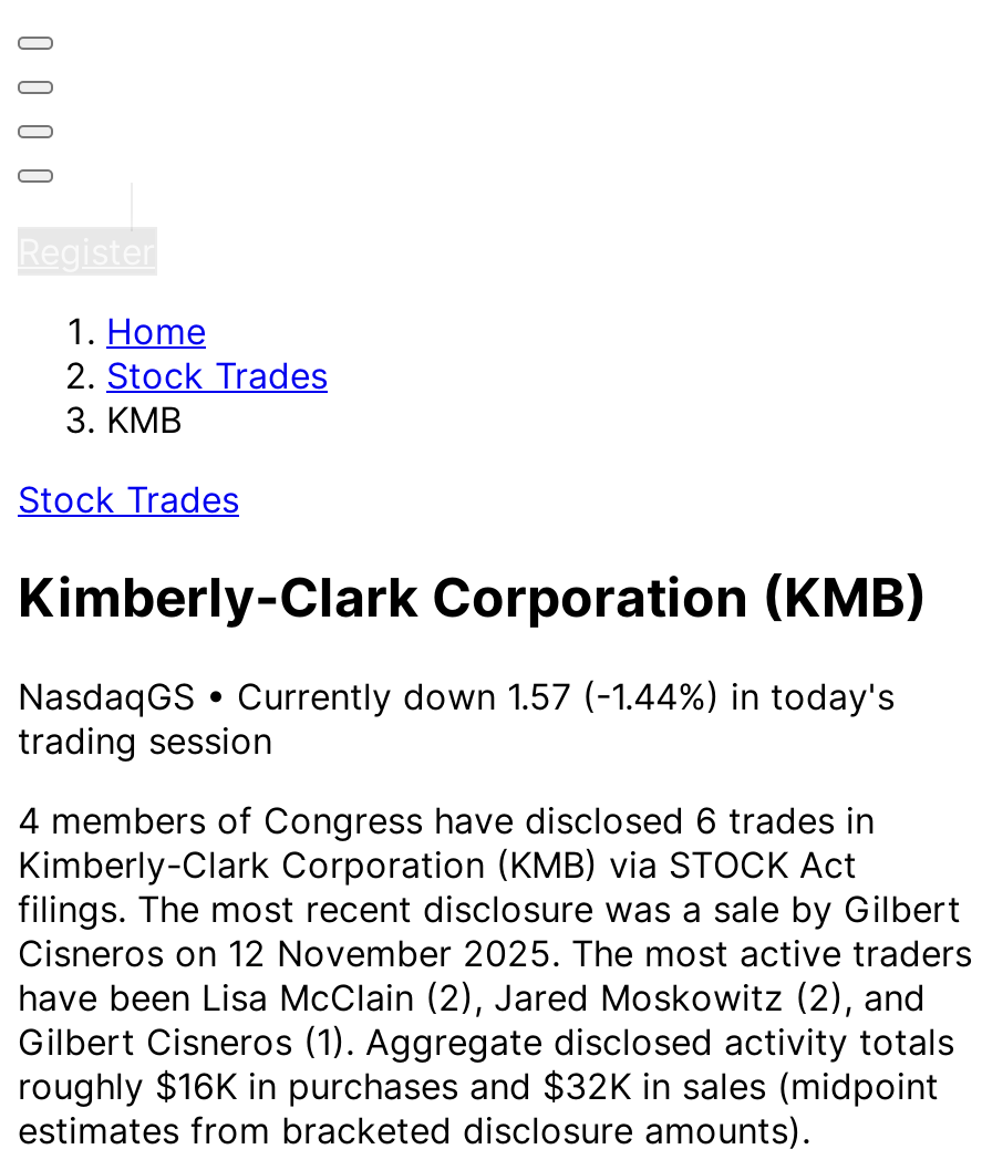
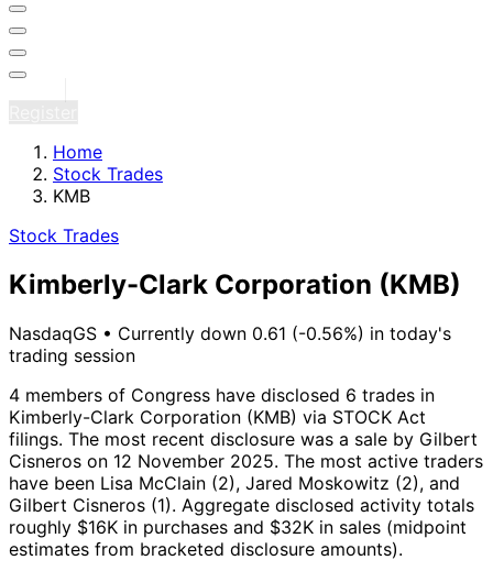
[18,674,895,718] NasdaqGS • Currently down 1.57 (-1.44%) in today's -> [9,322,451,344] NasdaqGS • Currently down 0.61 (-0.56%) in today's

